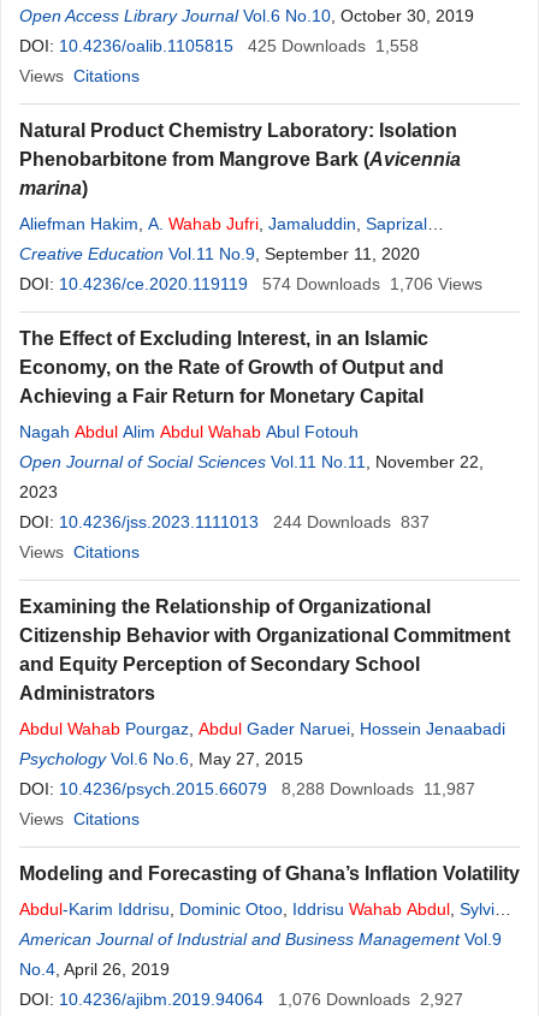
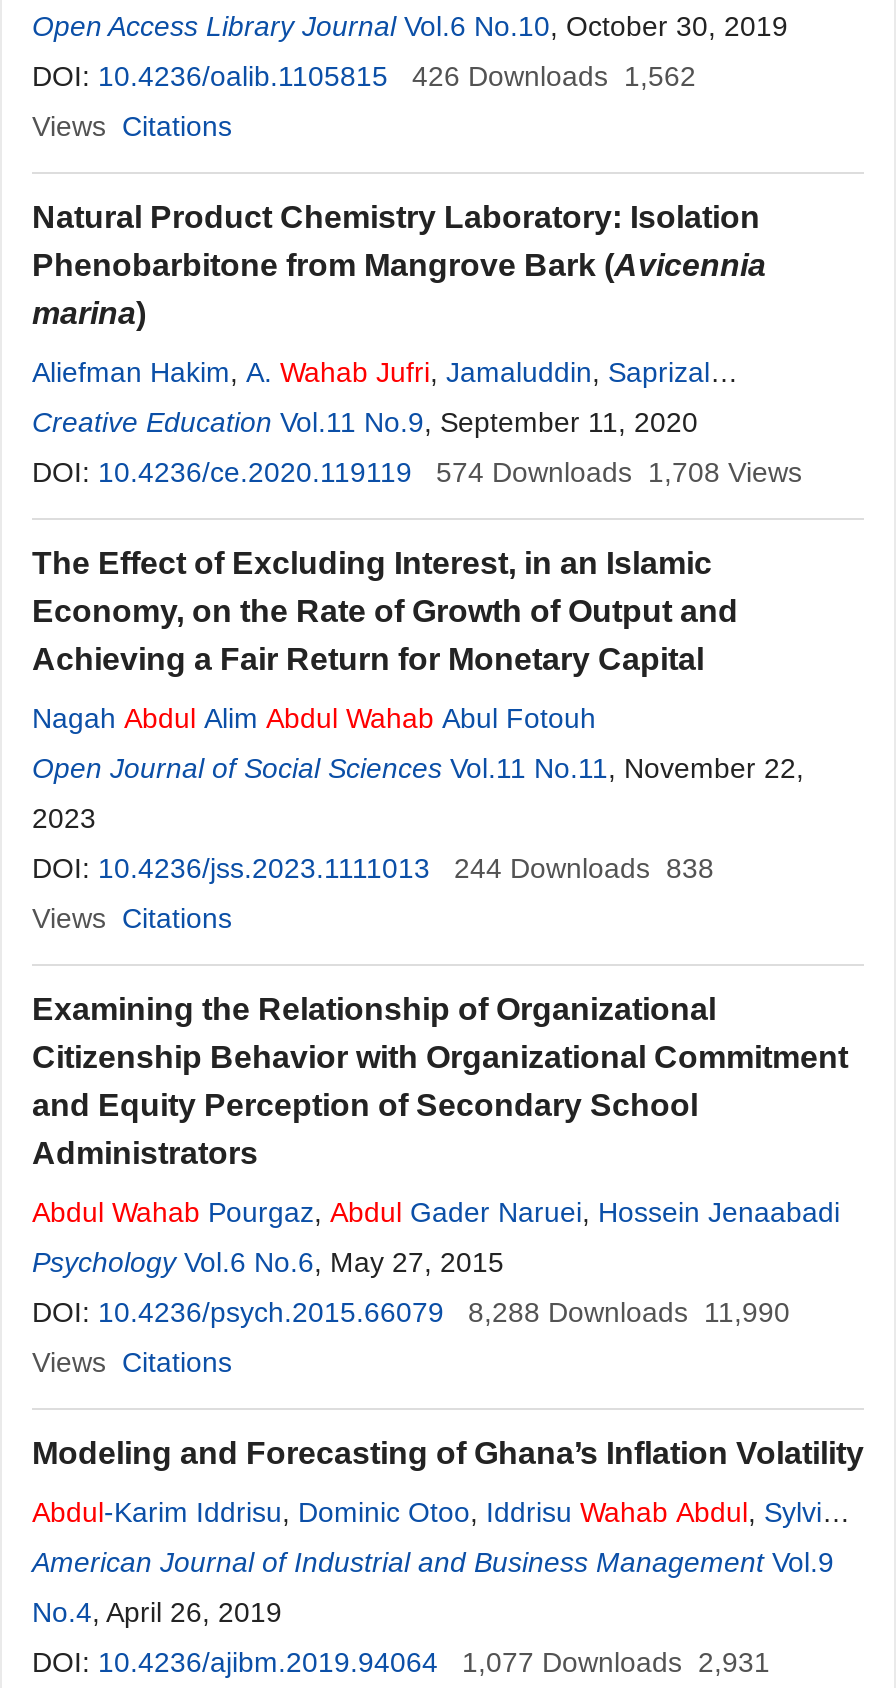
[19,36,419,55] DOI: 10.4236/oalib.1105815 425 Downloads 1,558 -> [32,60,696,92] DOI: 10.4236/oalib.1105815 426 Downloads 1,562
[262,274,482,293] 574 Downloads 1,706 Views -> [436,456,802,488] 574 Downloads 1,708 Views
[19,512,430,531] DOI: 10.4236/jss.2023.1111013 244 Downloads 837 -> [32,852,714,884] DOI: 10.4236/jss.2023.1111013 244 Downloads 838
[19,779,475,798] DOI: 10.4236/psych.2015.66079 8,288 Downloads 11,987 -> [32,1296,790,1328] DOI: 10.4236/psych.2015.66079 8,288 Downloads 11,990
[19,990,463,1009] DOI: 10.4236/ajibm.2019.94064 1,076 Downloads 2,927 -> [32,1646,770,1678] DOI: 10.4236/ajibm.2019.94064 1,077 Downloads 2,931

